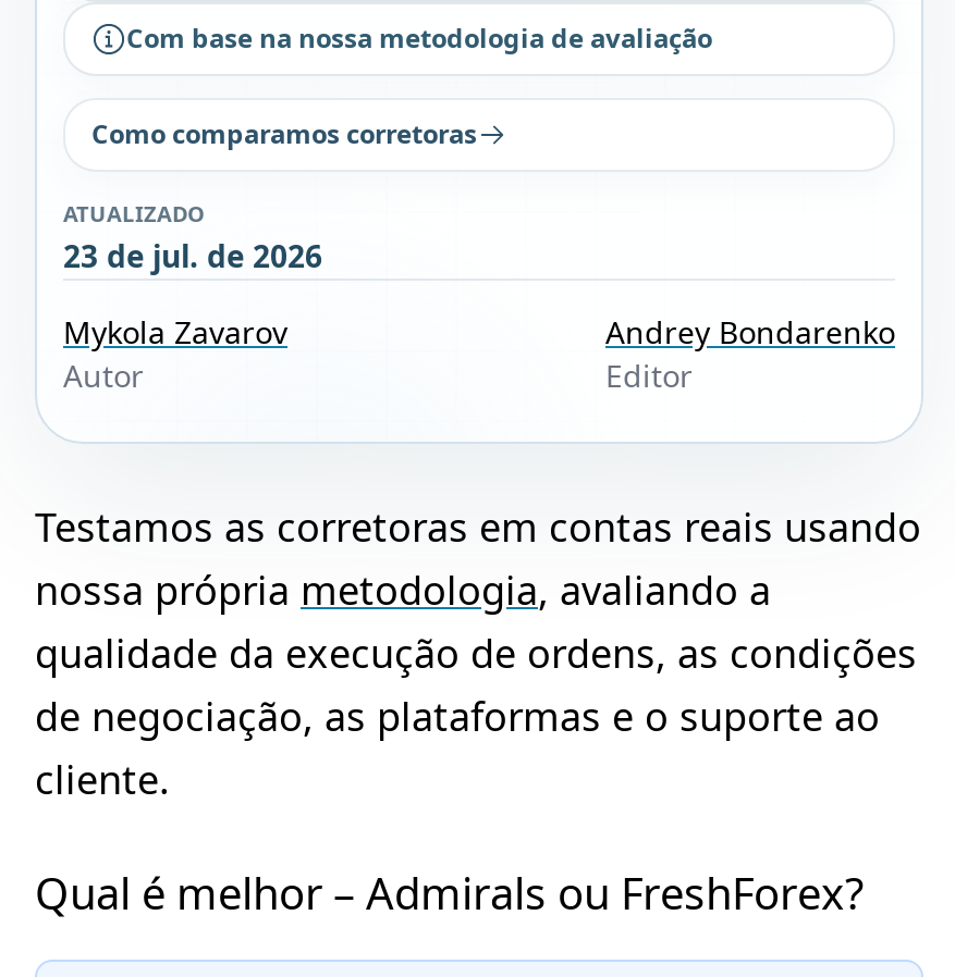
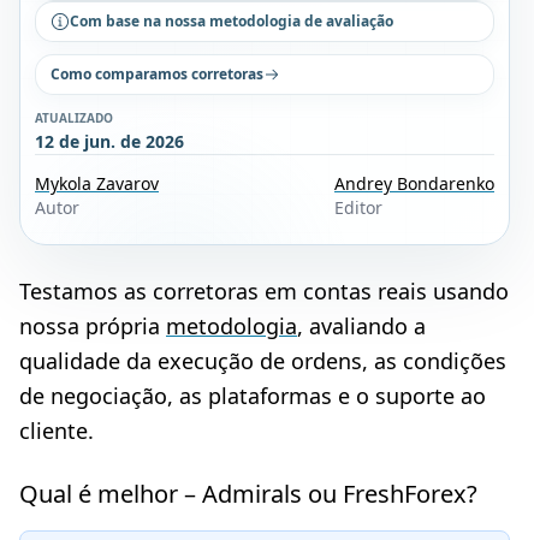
[63,235,322,276] 23 de jul. de 2026 -> [35,130,184,153] 12 de jun. de 2026

